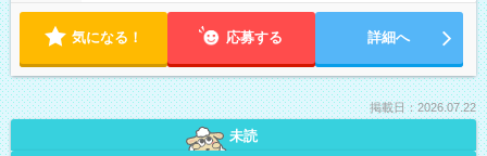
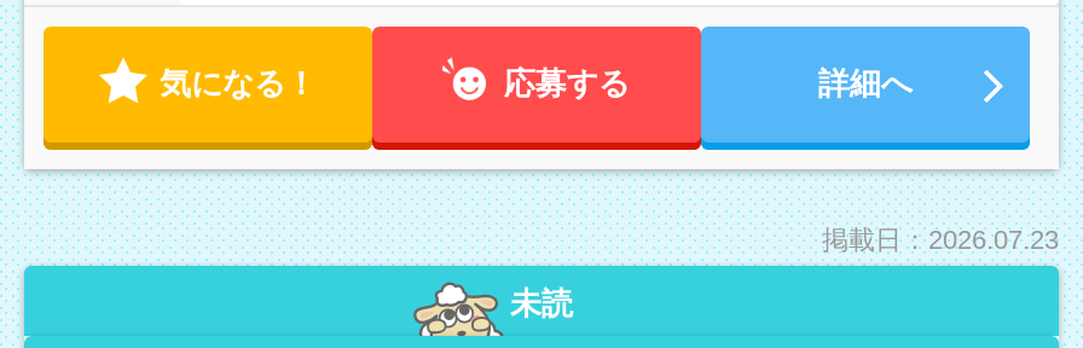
[370,101,476,114] 掲載日：2026.07.22 -> [822,225,1059,254] 掲載日：2026.07.23

